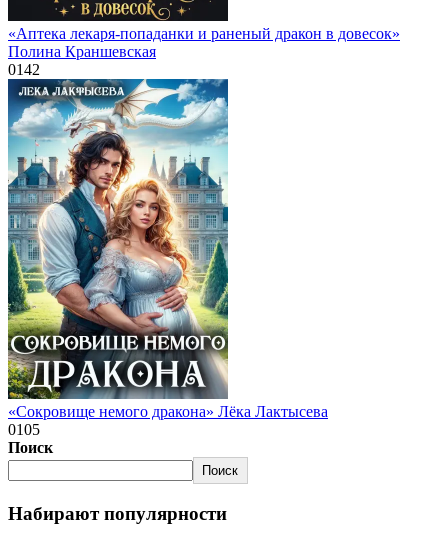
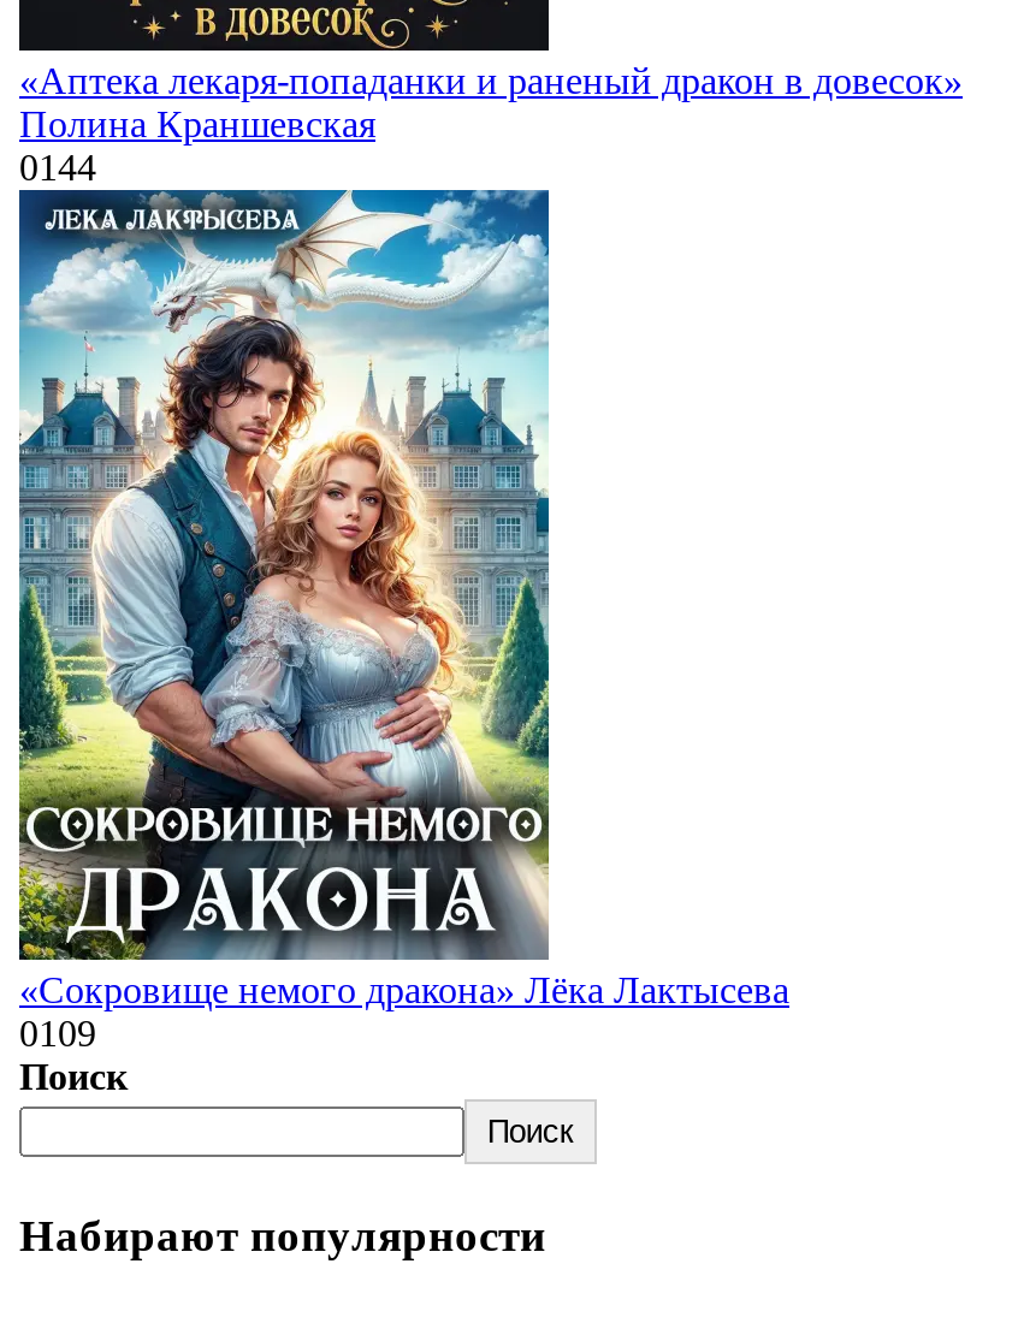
[8,61,40,78] 0142 -> [19,148,96,189] 0144
[8,421,40,438] 0105 -> [19,1014,96,1055] 0109

